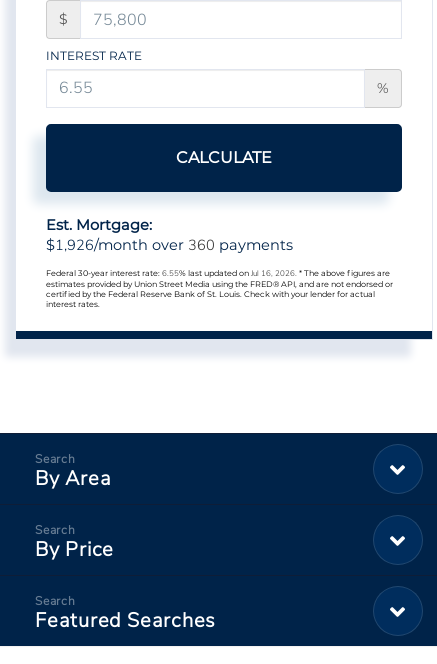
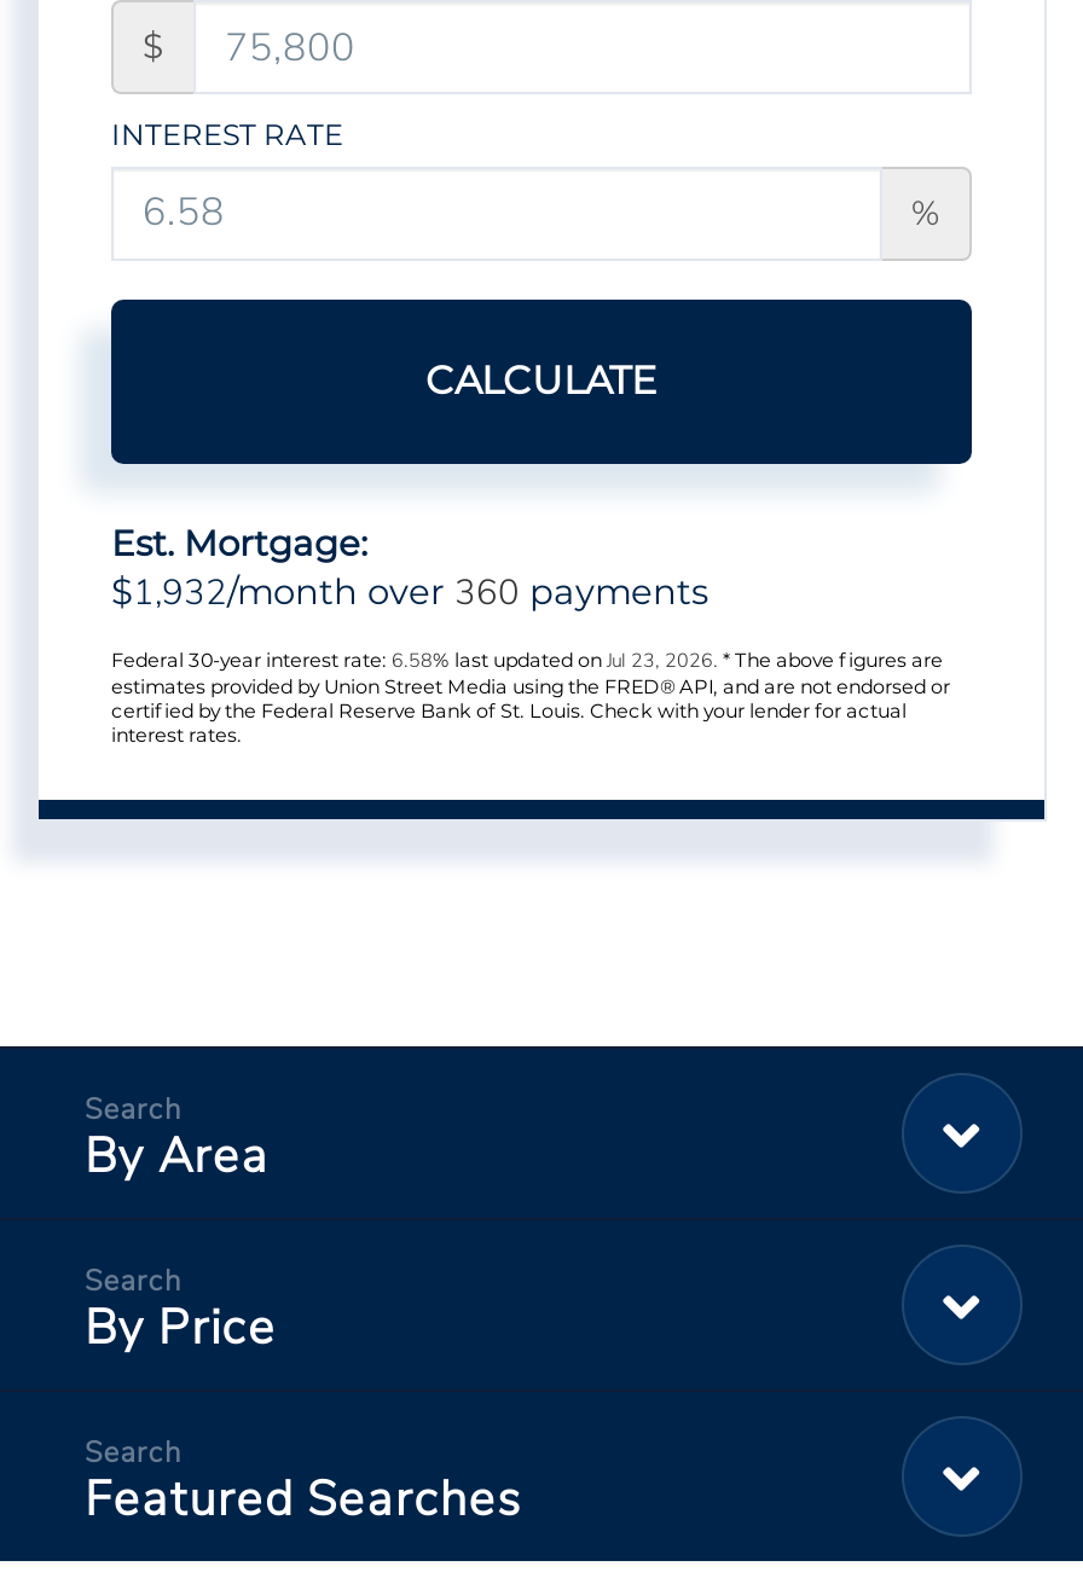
[46,235,293,255] $1,926/month over 360 payments -> [111,568,708,617] $1,932/month over 360 payments
[46,268,390,279] Federal 30-year interest rate: 6.55% last updated on Jul 16, 2026. * The above figures are -> [111,648,943,675] Federal 30-year interest rate: 6.58% last updated on Jul 23, 2026. * The above figures are

